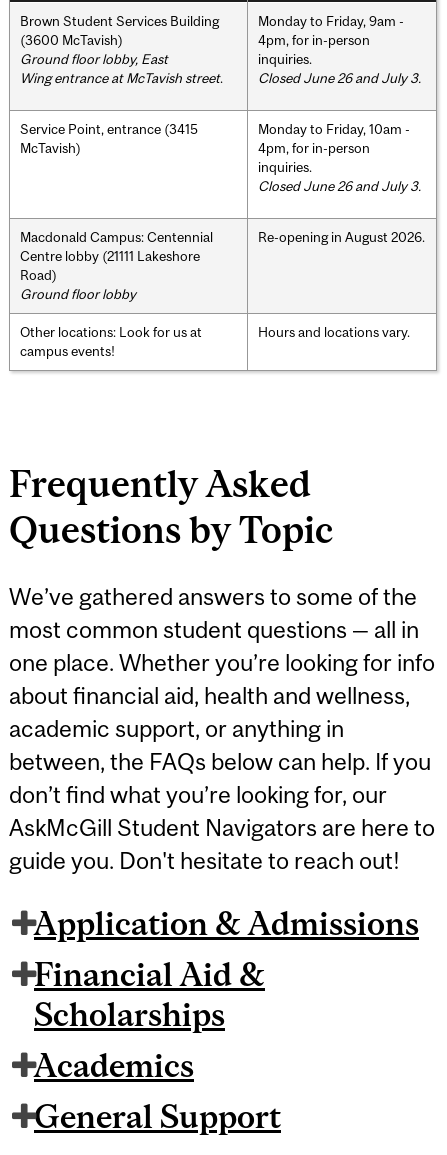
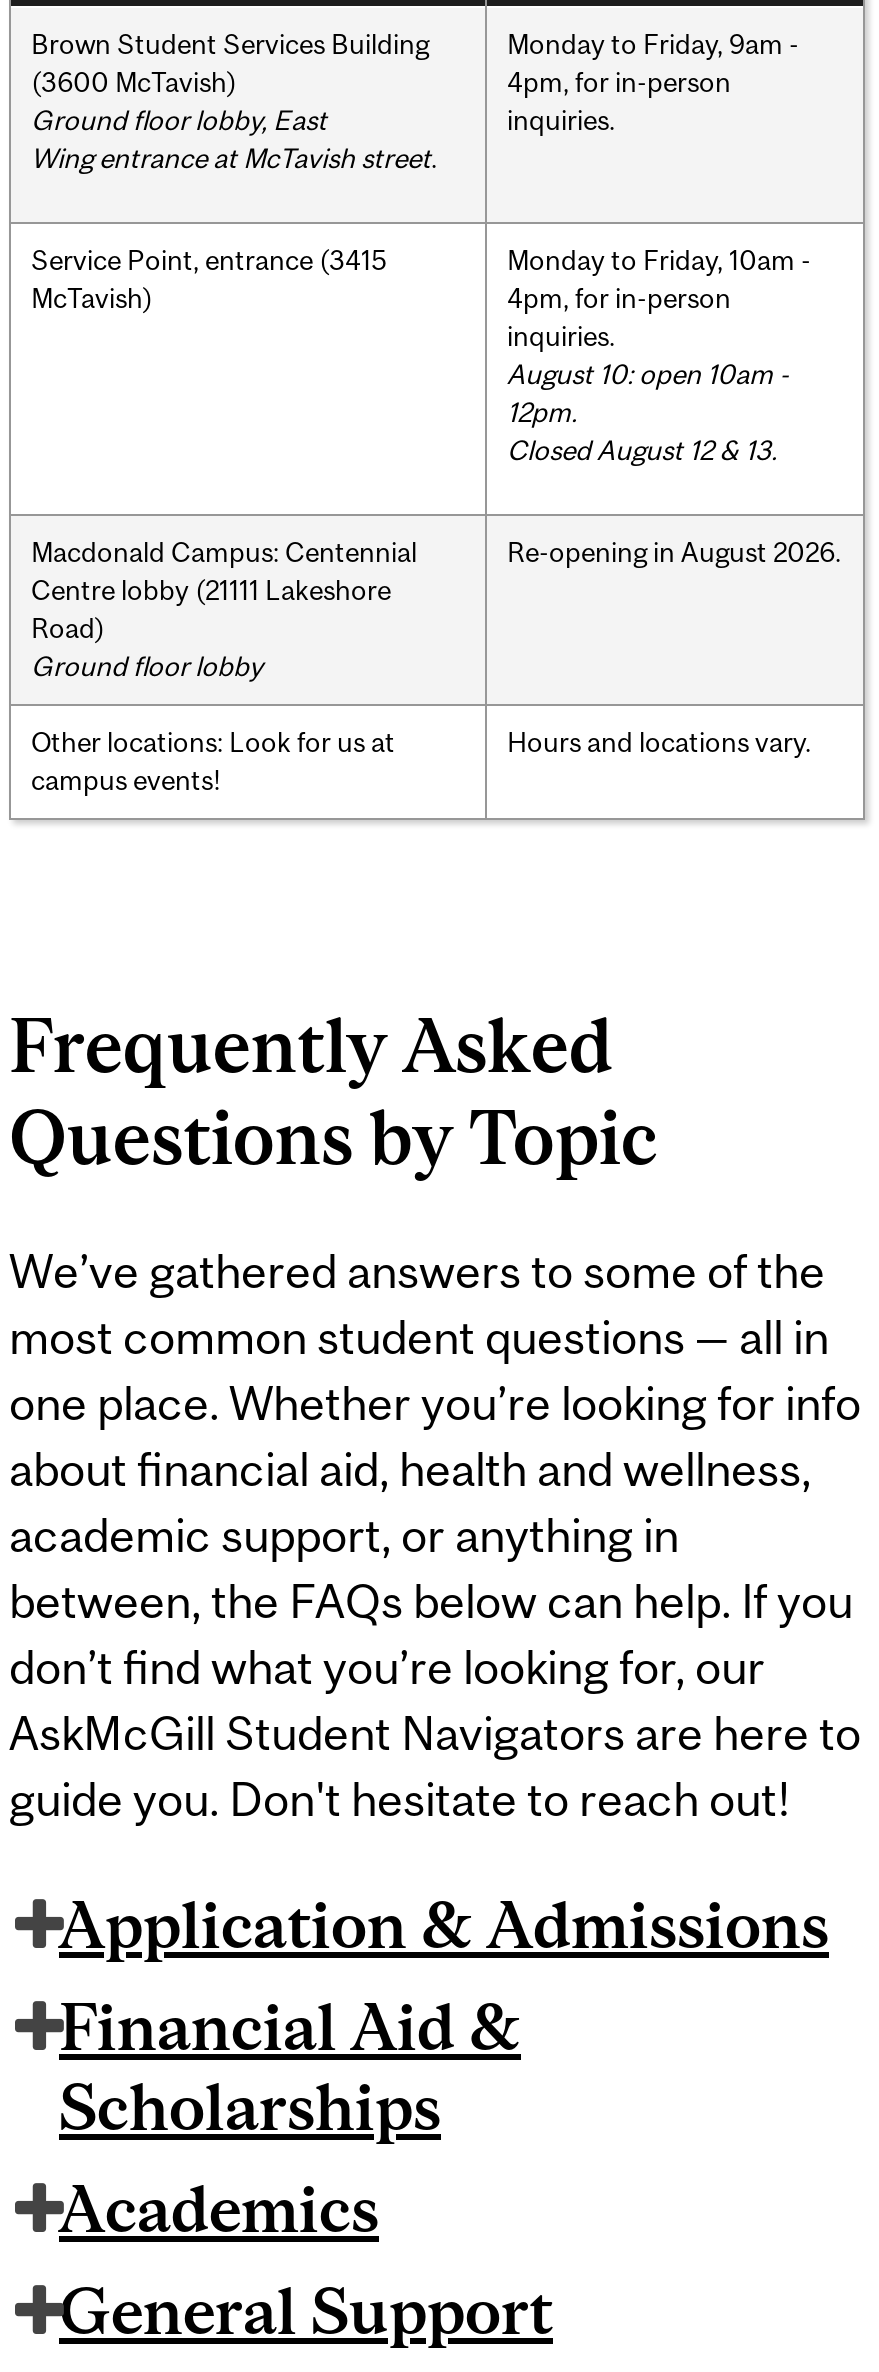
[258,70,421,86] Closed June 26 and July 3. -> none
[258,178,421,194] Closed June 26 and July 3. -> [507,357,789,465] August 10: open 10am - | 12pm. | Closed August 12 & 13.

